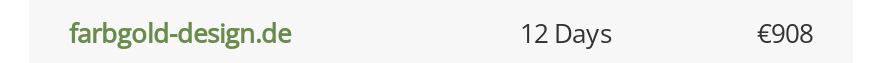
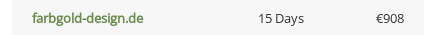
[520,14,612,50] 12 Days -> [257,8,303,26] 15 Days

